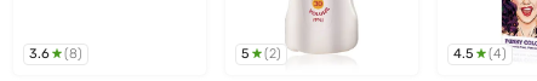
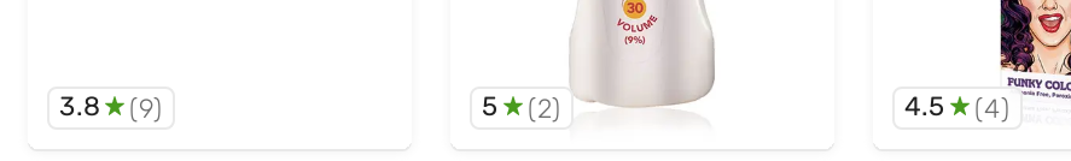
[29,46,50,61] 3.6 -> [59,91,100,122] 3.8
[64,46,82,62] (8) -> [129,92,163,123] (9)

